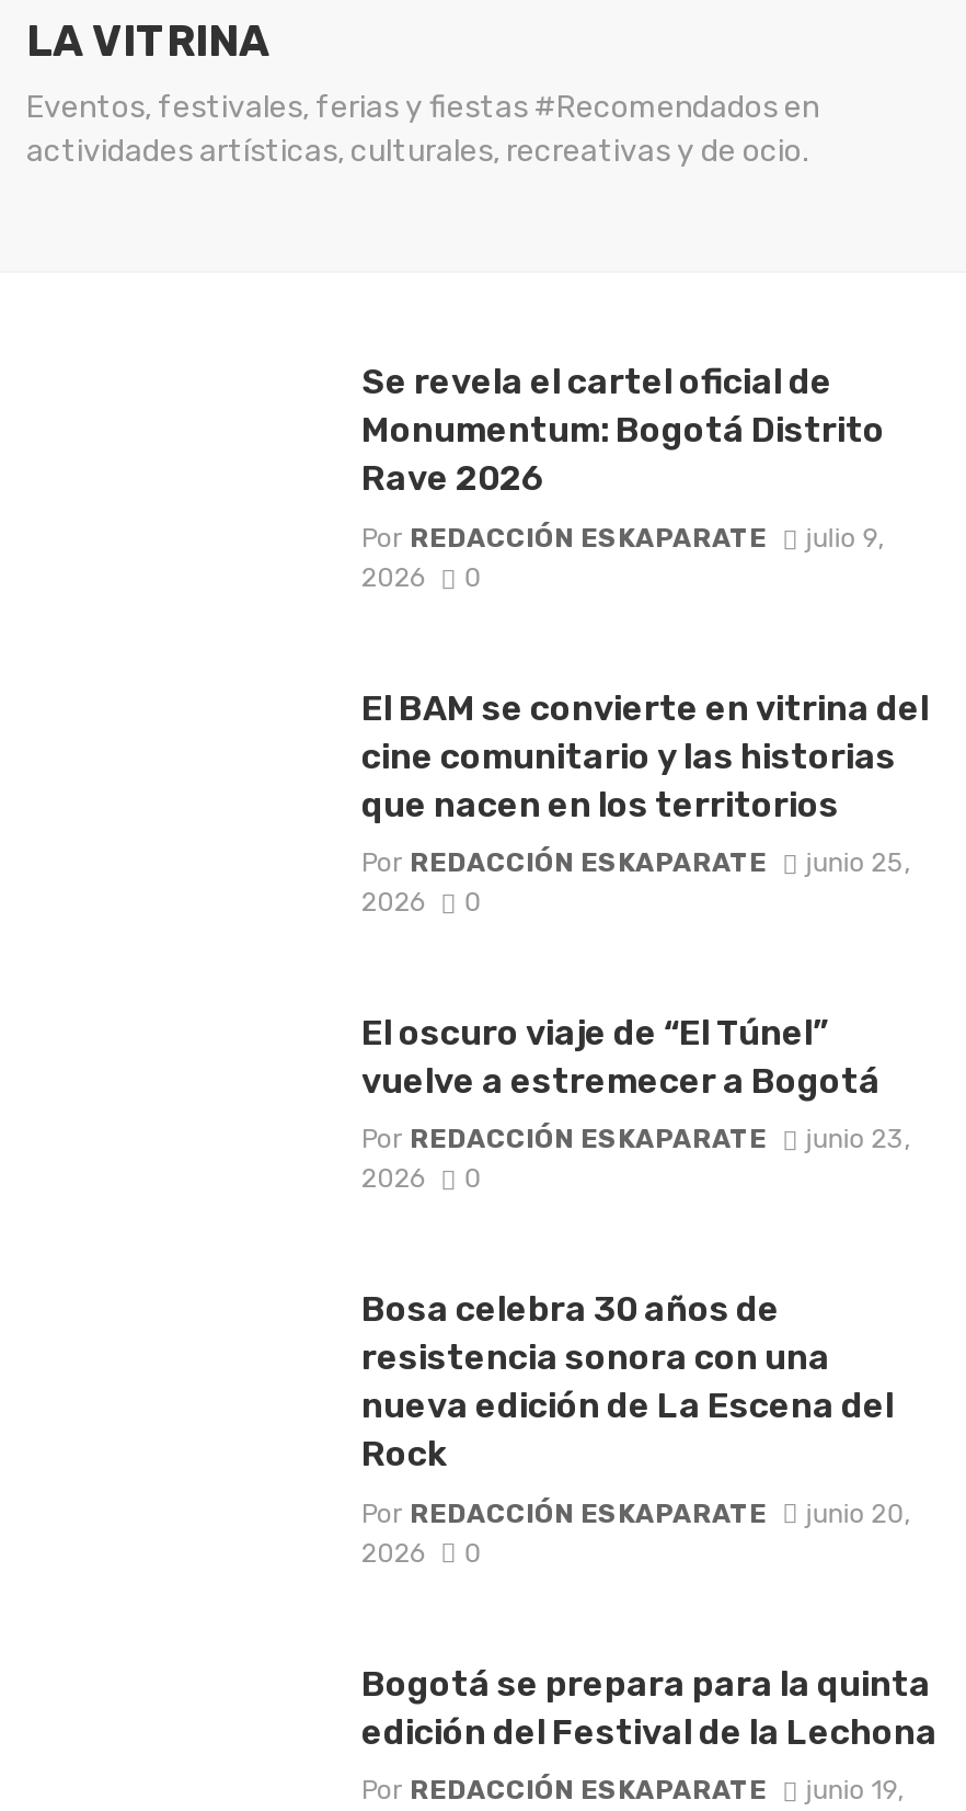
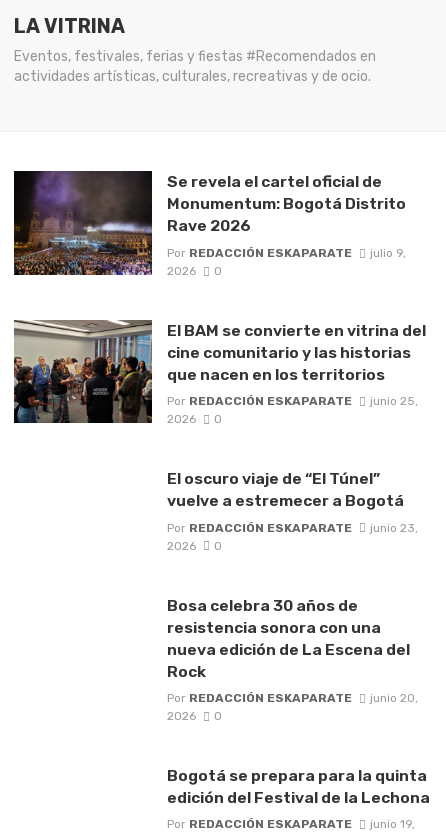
none -> [13,170,153,276] [image]
none -> [13,319,153,424] [image]

